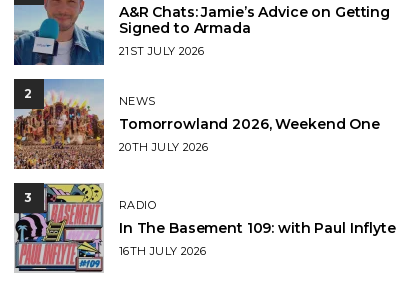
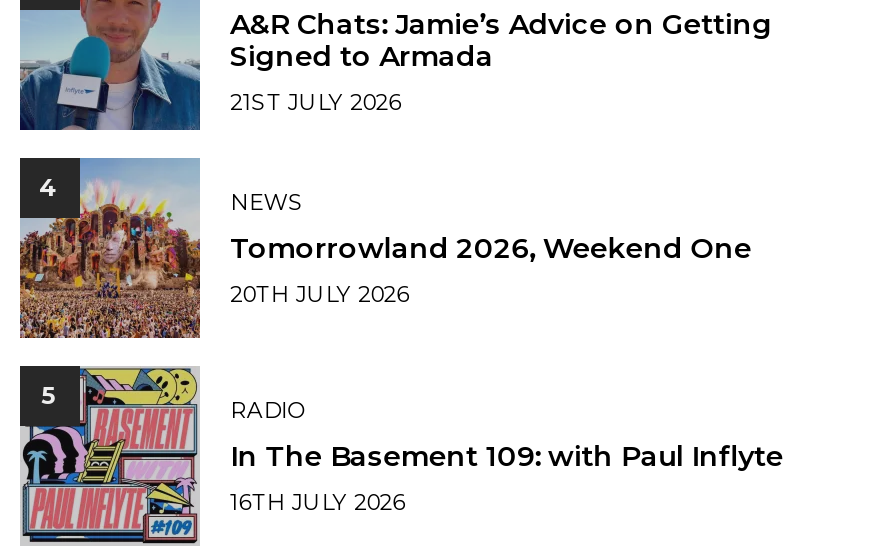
[24,86,34,101] 2 -> [39,173,61,203] 4
[24,190,34,205] 3 -> [41,381,59,411] 5

